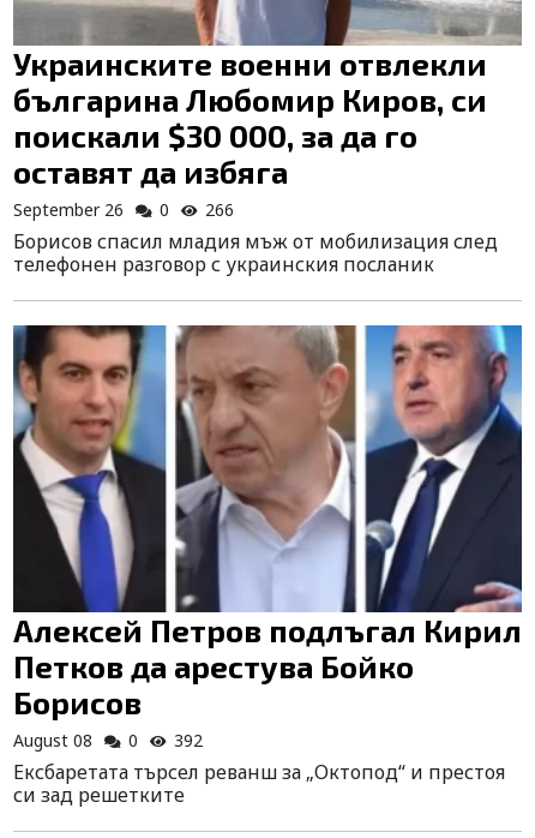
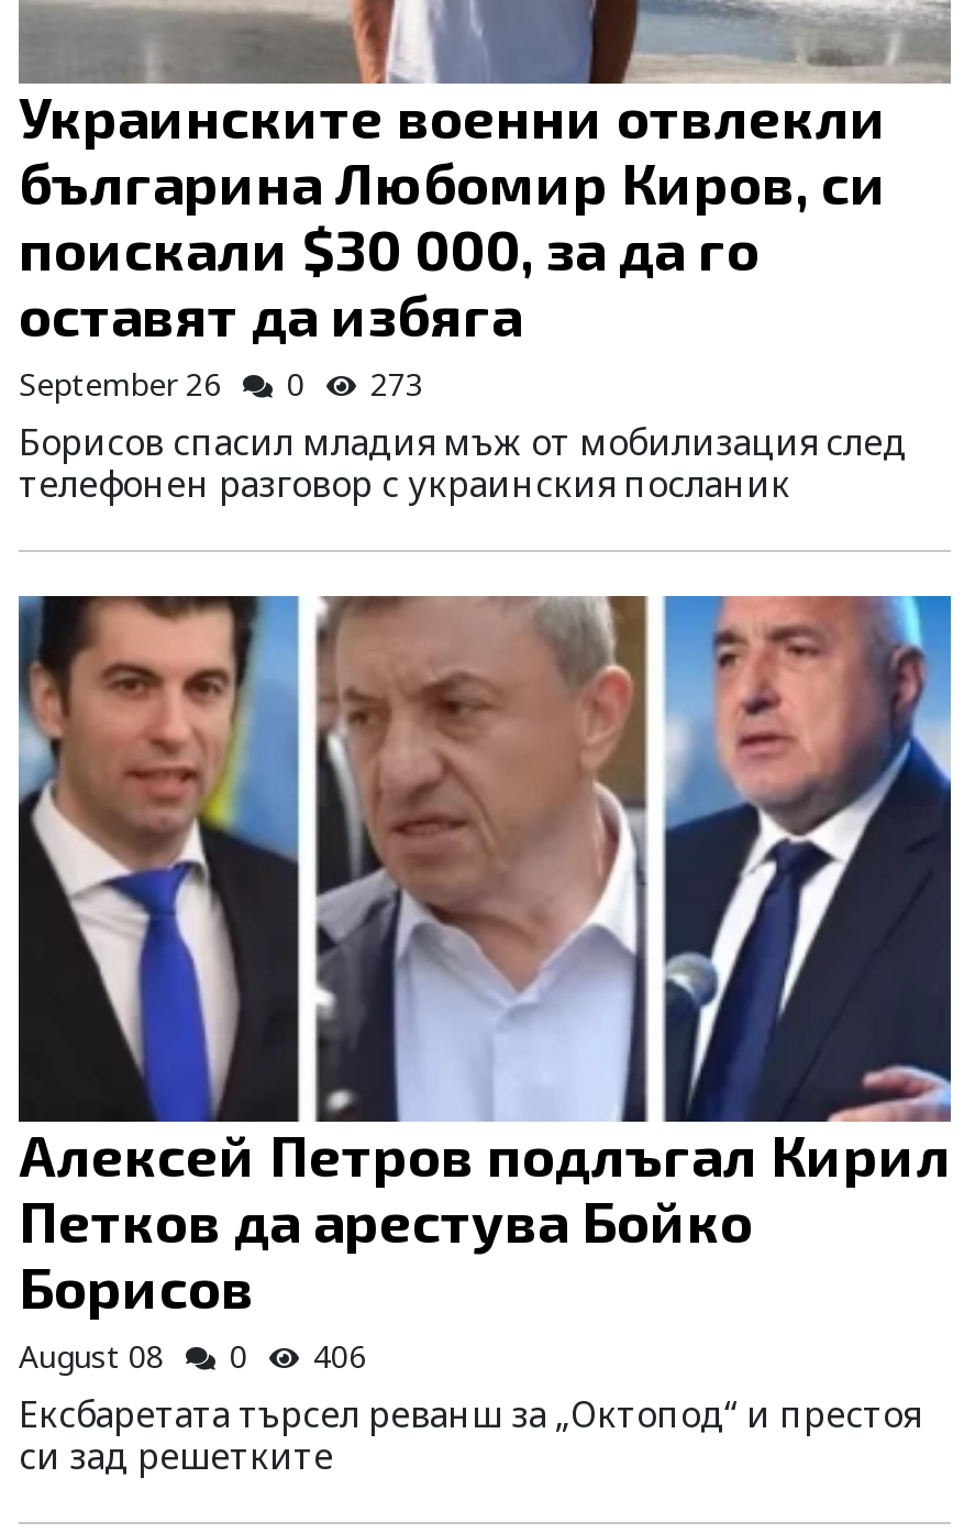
[13,198,234,221] September 26 0 266 -> [19,363,423,405] September 26 0 273
[13,728,203,751] August 08 0 392 -> [19,1334,366,1376] August 08 0 406

